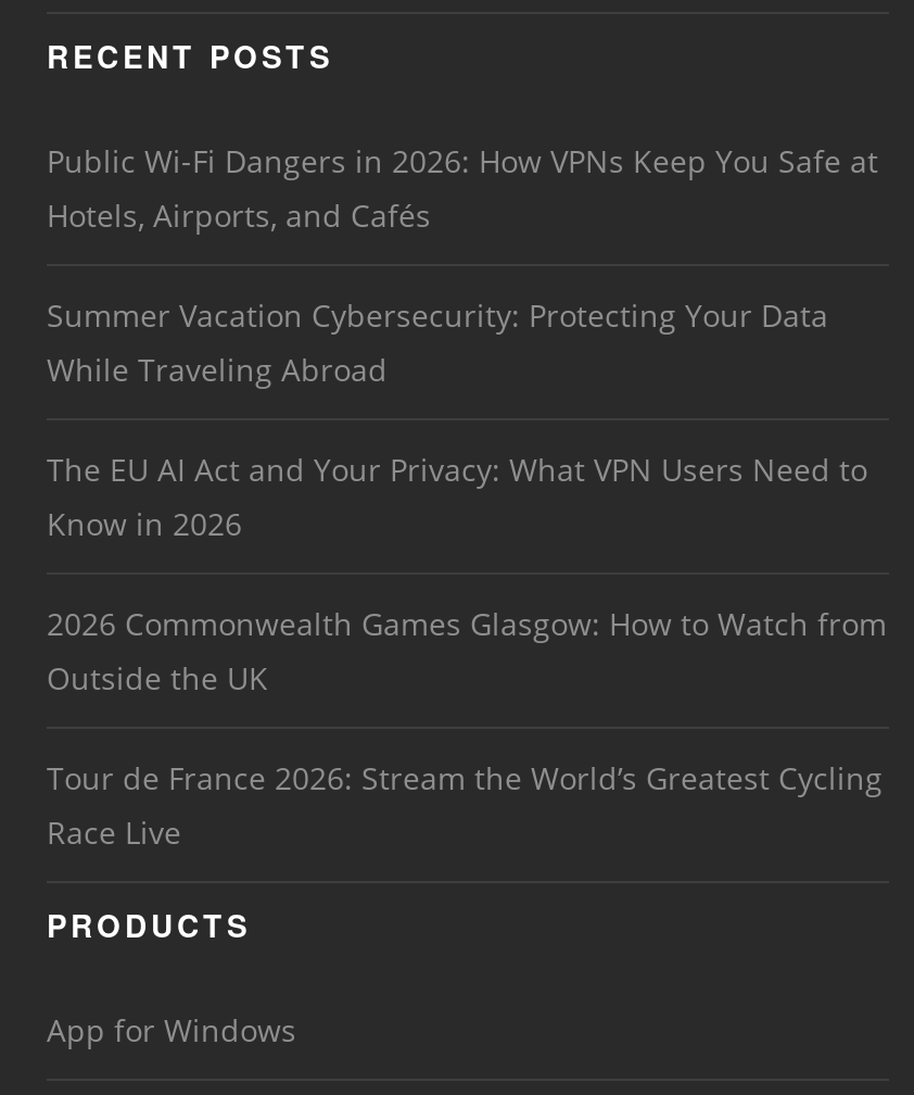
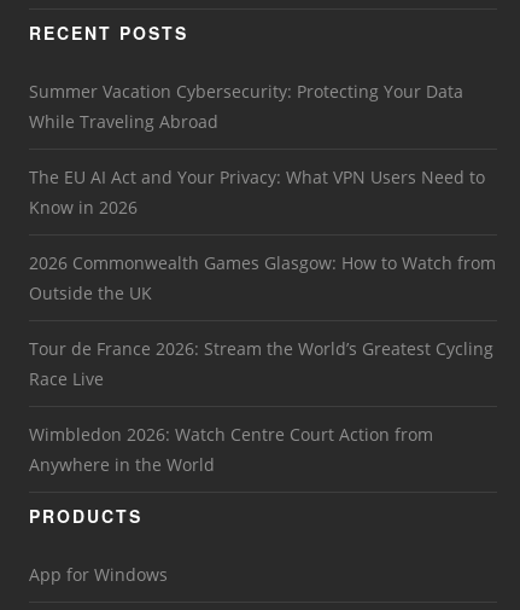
[47,140,878,236] Public Wi-Fi Dangers in 2026: How VPNs Keep You Safe at | Hotels, Airports, and Cafés -> none
moved [47,295,887,853] -> [29,80,496,390]: Summer Vacation Cybersecurity: Protecting Your Data | While Traveling Abroad | The EU AI Act and Your Privacy: What VPN Users Need to | Know in 2026 | 2026 Commonwealth Games Glasgow: How to Watch from | Outside the UK | Tour de France 2026: Stream the World’s Greatest Cycling | Race Live
none -> [29,423,433,476] Wimbledon 2026: Watch Centre Court Action from | Anywhere in the World

